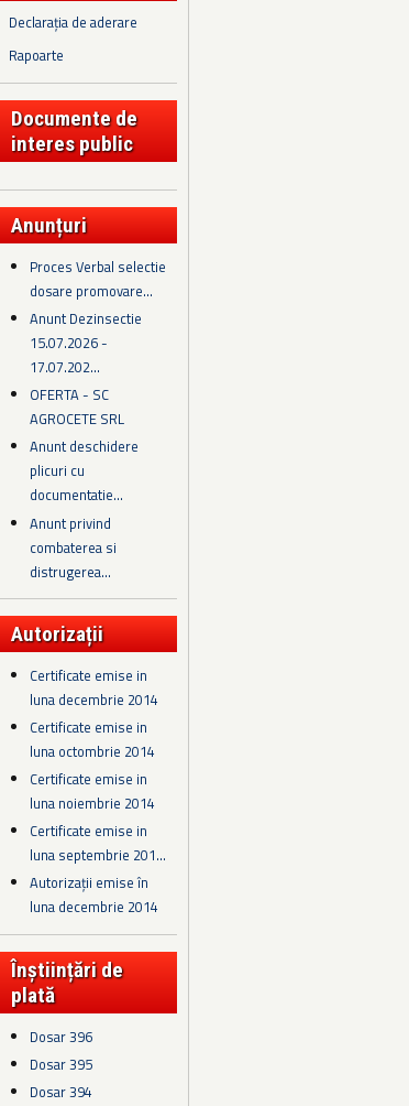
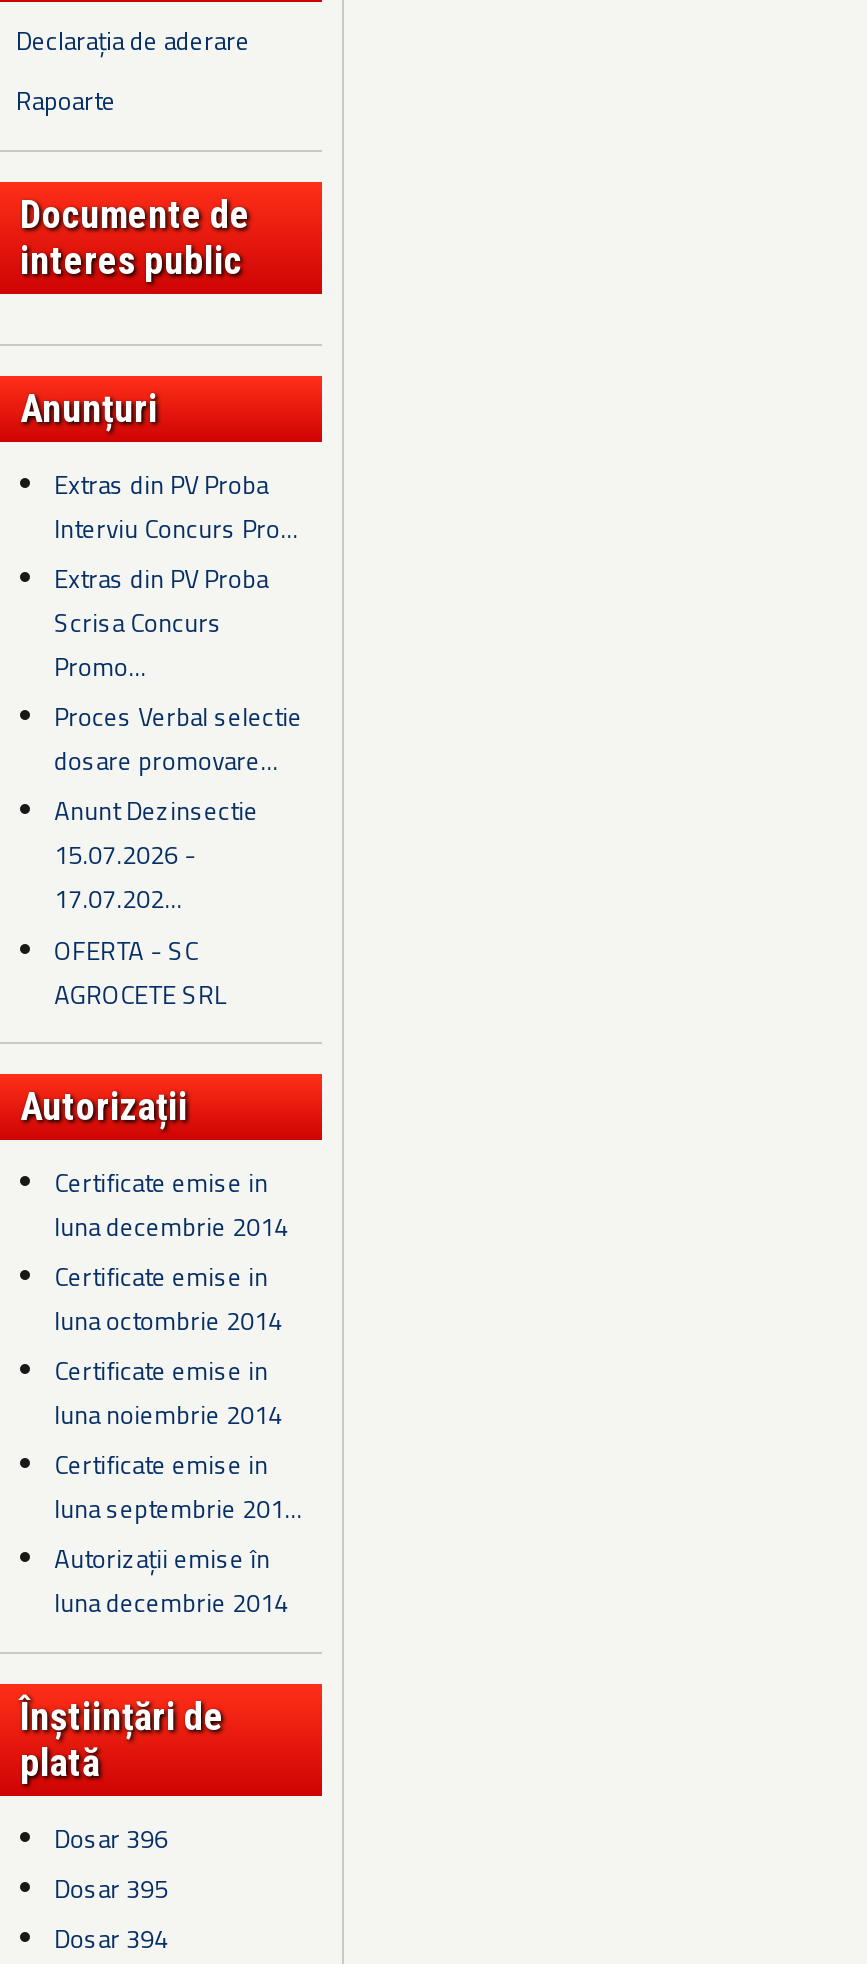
none -> [54,464,298,686] Extras din PV Proba | Interviu Concurs Pro... | Extras din PV Proba | Scrisa Concurs | Promo...
moved [30,255,166,430] -> [54,696,302,1013]: Proces Verbal selectie | dosare promovare... | Anunt Dezinsectie | 15.07.2026 - | 17.07.202... | OFERTA - SC | AGROCETE SRL
[30,435,139,582] Anunt deschidere | plicuri cu | documentatie... | Anunt privind | combaterea si | distrugerea... -> none

